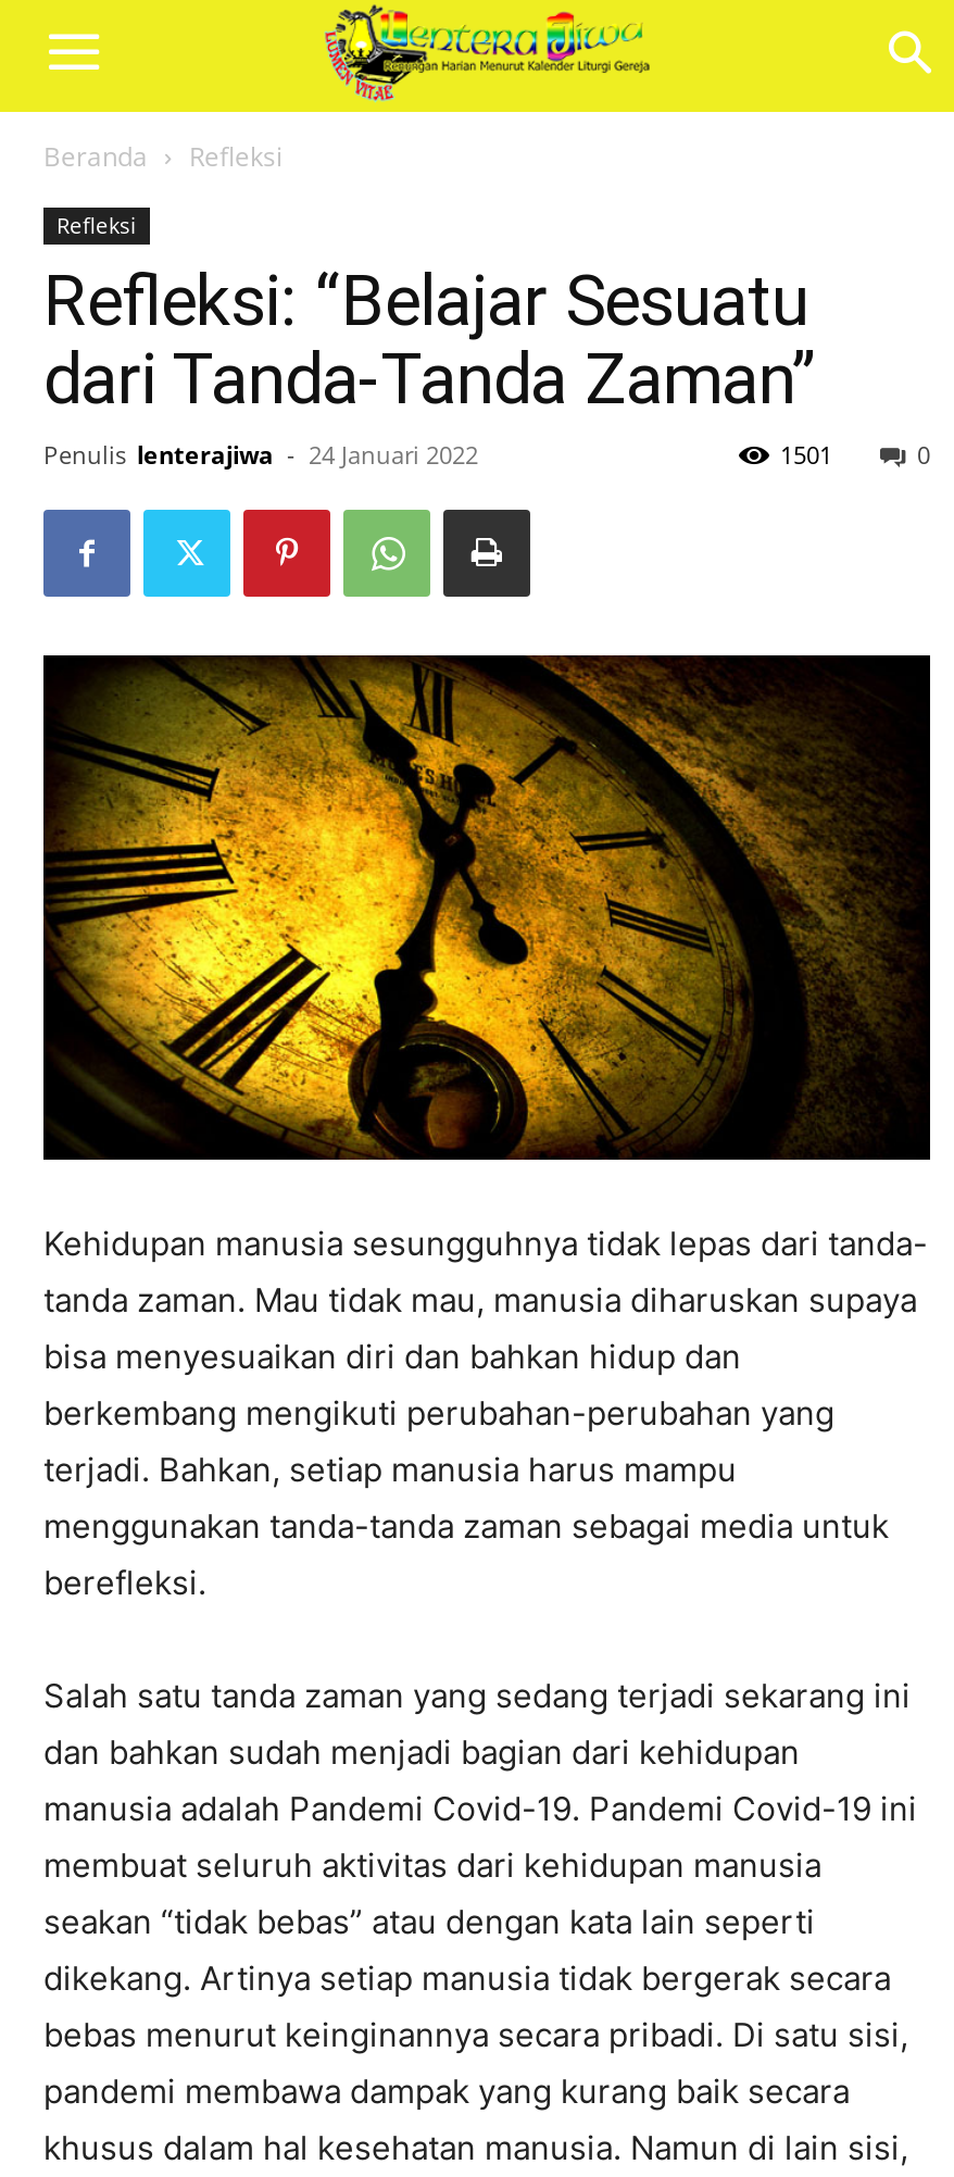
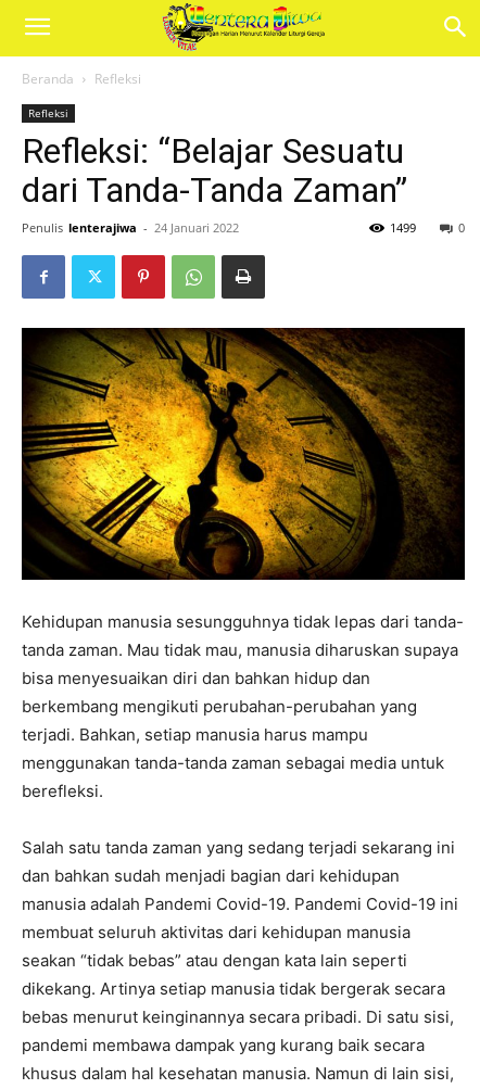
[780,438,832,471] 1501 -> [390,219,416,236] 1499

